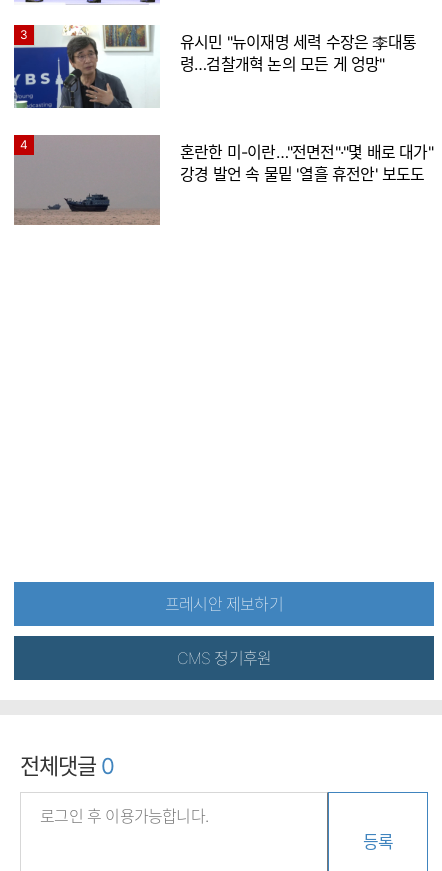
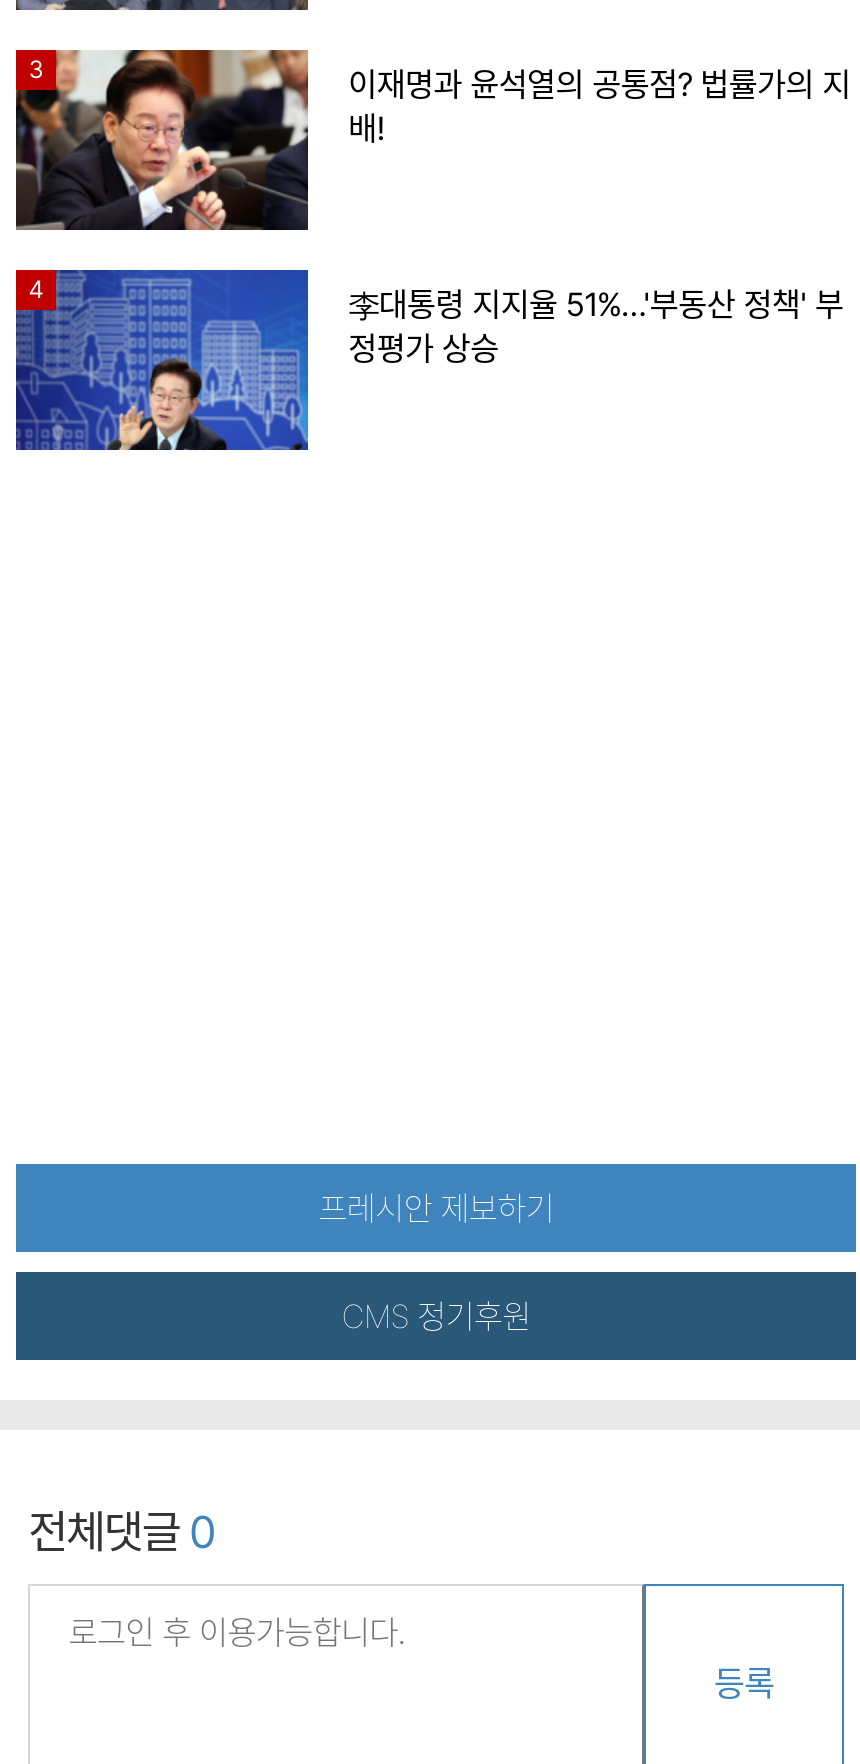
[13,24,416,115] [image] | 유시민 "뉴이재명 세력 수장은 李대통 | 령…검찰개혁 논의 모든 게 엉망" -> [14,48,850,232] [image] | 이재명과 윤석열의 공통점? 법률가의 지 | 배!
[13,134,433,226] [image] | 혼란한 미-이란…"전면전"·"몇 배로 대가" | 강경 발언 속 물밑 '열흘 휴전안' 보도도 -> [14,268,843,452] [image] | 李대통령 지지율 51%…'부동산 정책' 부 | 정평가 상승

